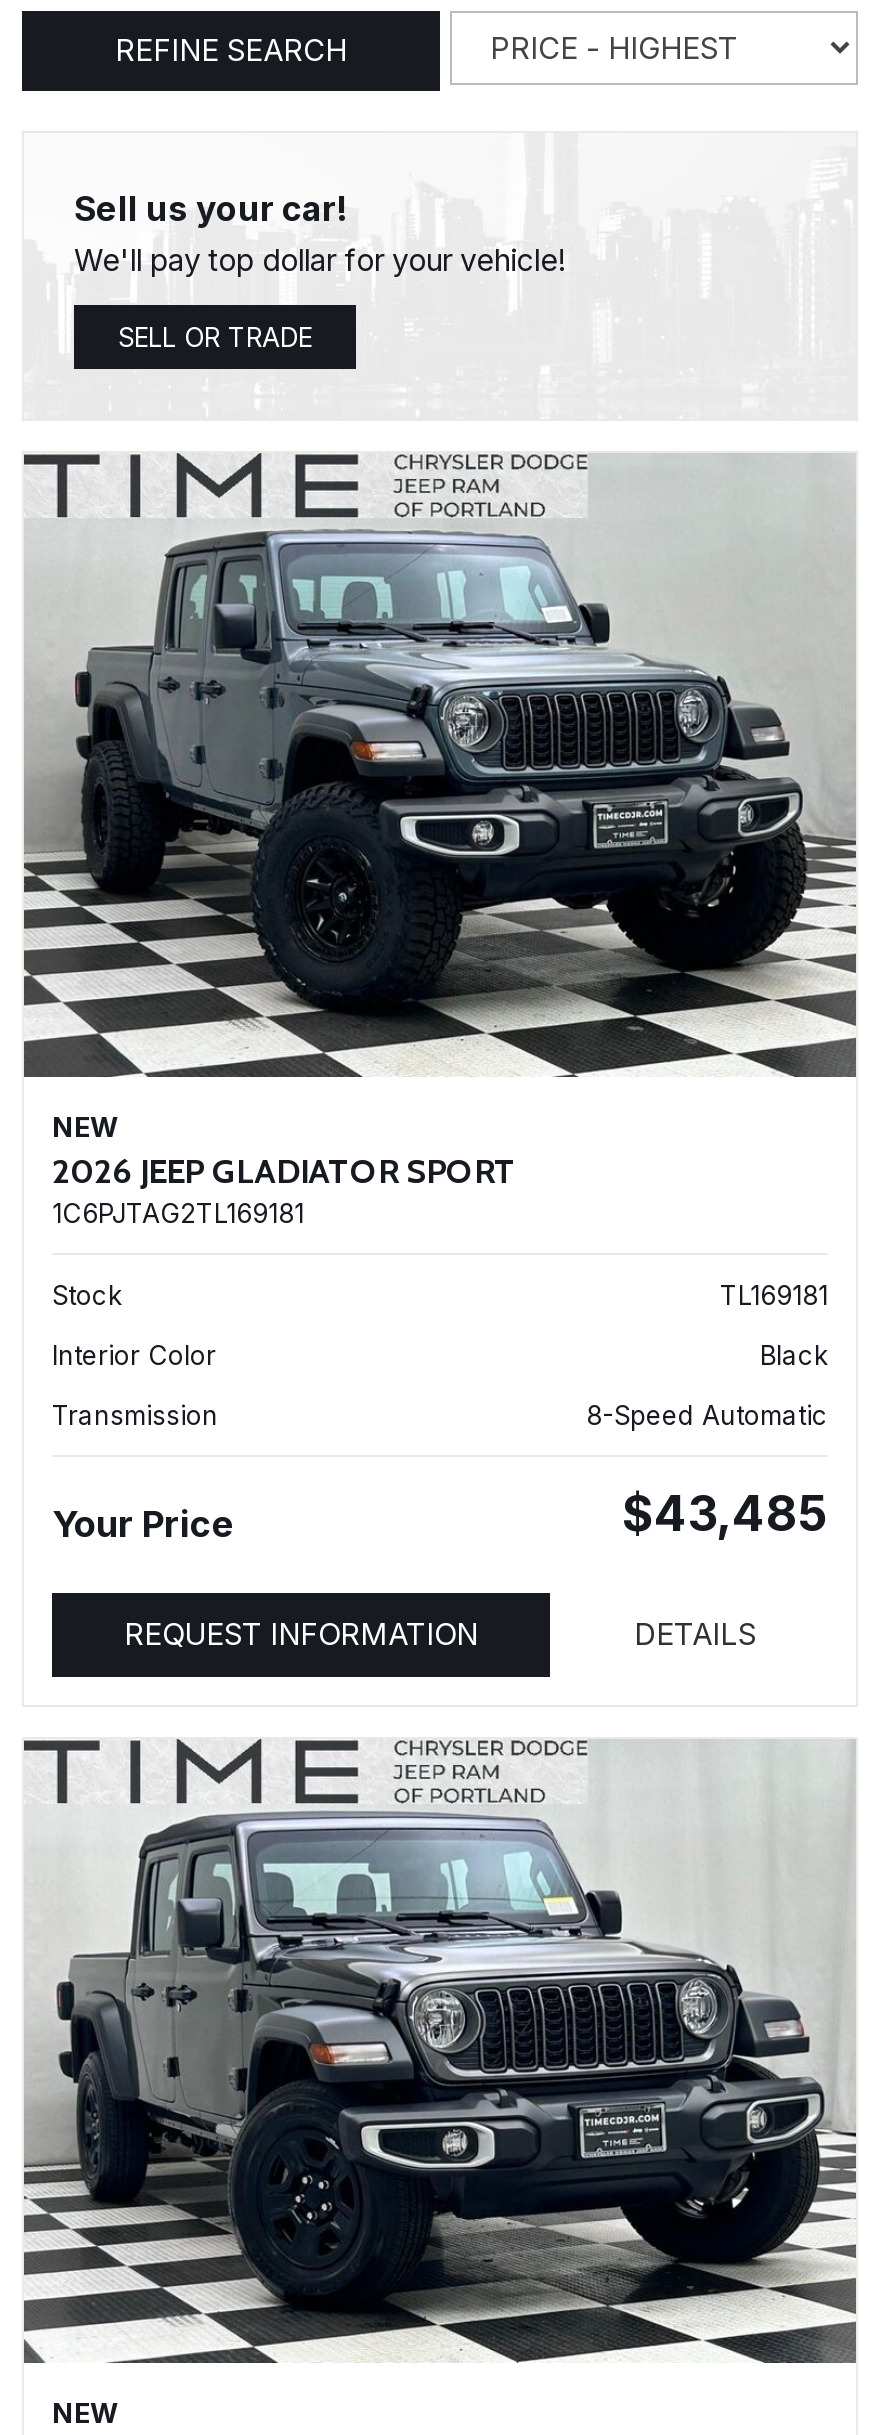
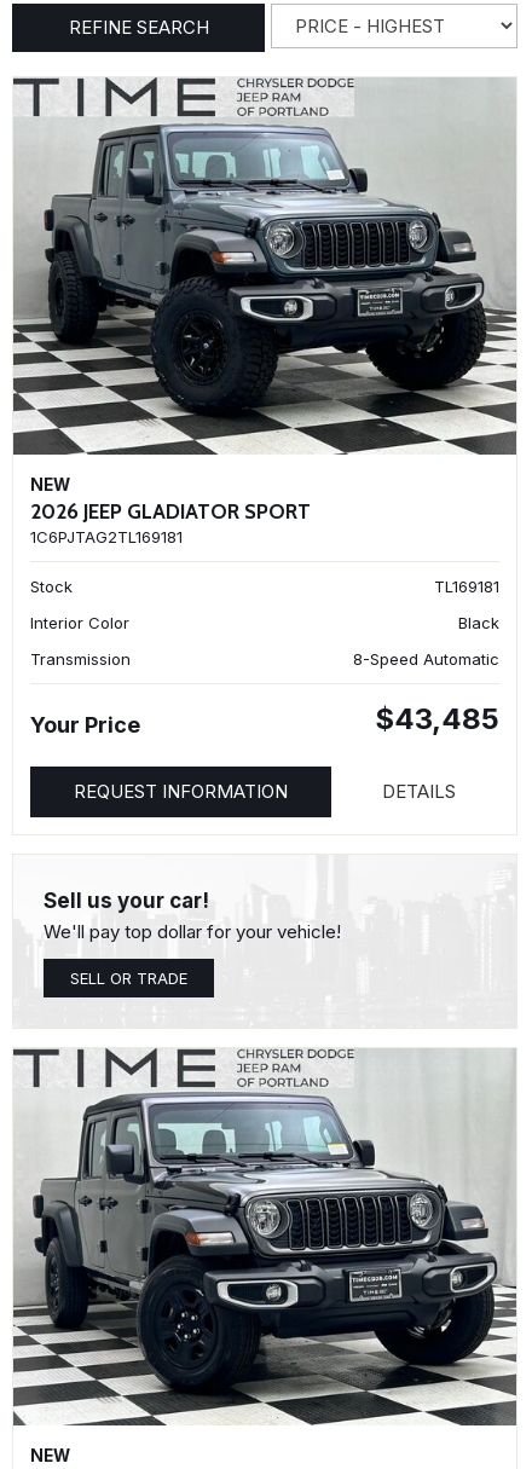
moved [74,189,566,353] -> [44,889,341,988]: Sell us your car! | We'll pay top dollar for your vehicle! | SELL OR TRADE
moved [20,449,860,1653] -> [11,75,519,803]: [image] | NEW | 2026 JEEP GLADIATOR SPORT | ... | REQUEST INFORMATION | DETAILS

